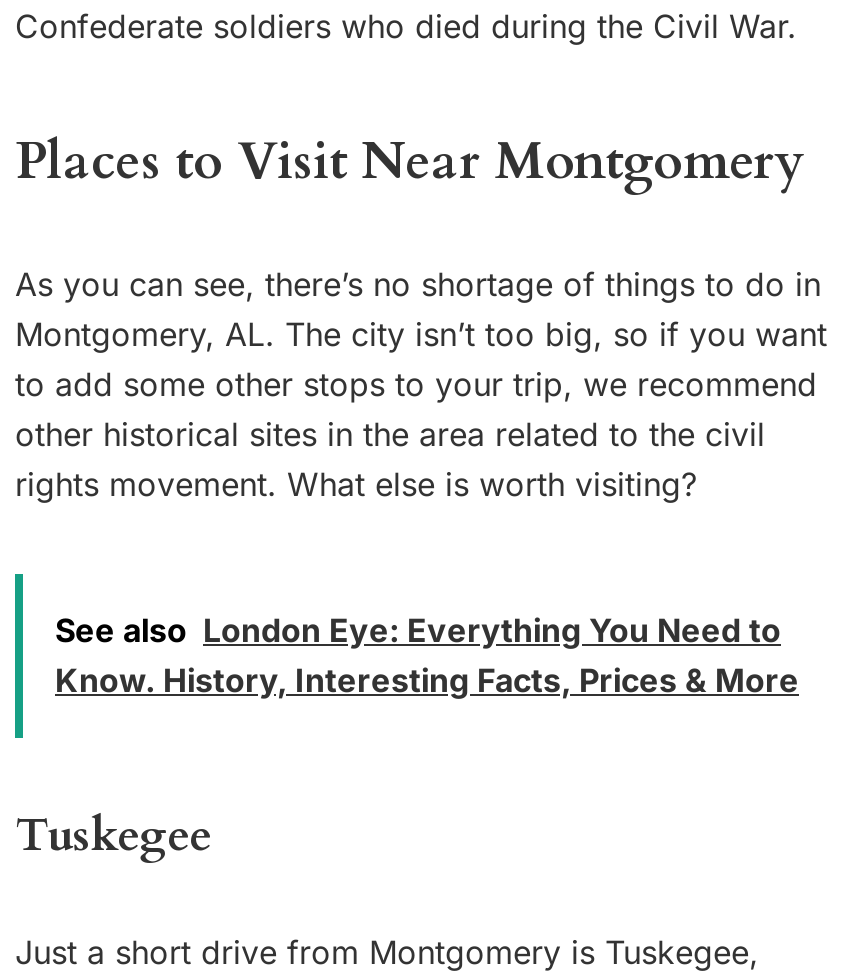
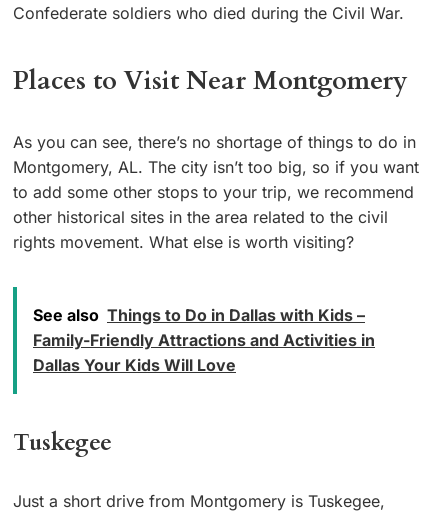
[55,610,799,700] See also London Eye: Everything You Need to | Know. History, Interesting Facts, Prices & More -> [33,305,375,375] See also Things to Do in Dallas with Kids – | Family-Friendly Attractions and Activities in | Dallas Your Kids Will Love

